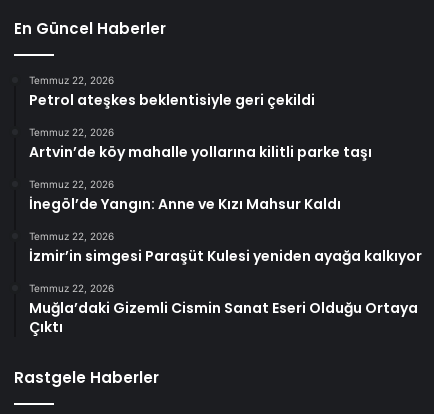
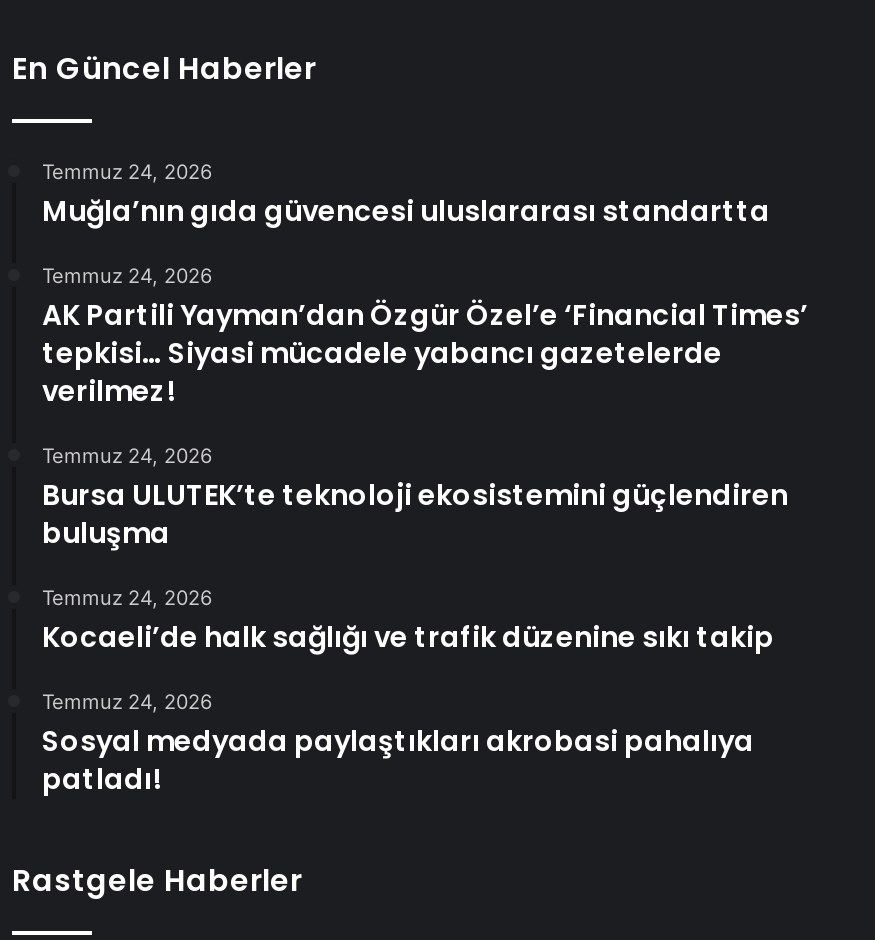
[29,73,315,109] Temmuz 22, 2026 | Petrol ateşkes beklentisiyle geri çekildi -> [42,158,770,230] Temmuz 24, 2026 | Muğla’nın gıda güvencesi uluslararası standartta
[29,125,372,161] Temmuz 22, 2026 | Artvin’de köy mahalle yollarına kilitli parke taşı -> [42,262,808,410] Temmuz 24, 2026 | AK Partili Yayman’dan Özgür Özel’e ‘Financial Times’ | tepkisi… Siyasi mücadele yabancı gazetelerde | verilmez!
[29,177,341,213] Temmuz 22, 2026 | İnegöl’de Yangın: Anne ve Kızı Mahsur Kaldı -> [42,442,788,552] Temmuz 24, 2026 | Bursa ULUTEK’te teknoloji ekosistemini güçlendiren | buluşma
[29,229,422,265] Temmuz 22, 2026 | İzmir’in simgesi Paraşüt Kulesi yeniden ayağa kalkıyor -> [42,584,774,656] Temmuz 24, 2026 | Kocaeli’de halk sağlığı ve trafik düzenine sıkı takip
[29,281,418,336] Temmuz 22, 2026 | Muğla’daki Gizemli Cismin Sanat Eseri Olduğu Ortaya | Çıktı -> [42,688,754,798] Temmuz 24, 2026 | Sosyal medyada paylaştıkları akrobasi pahalıya | patladı!

